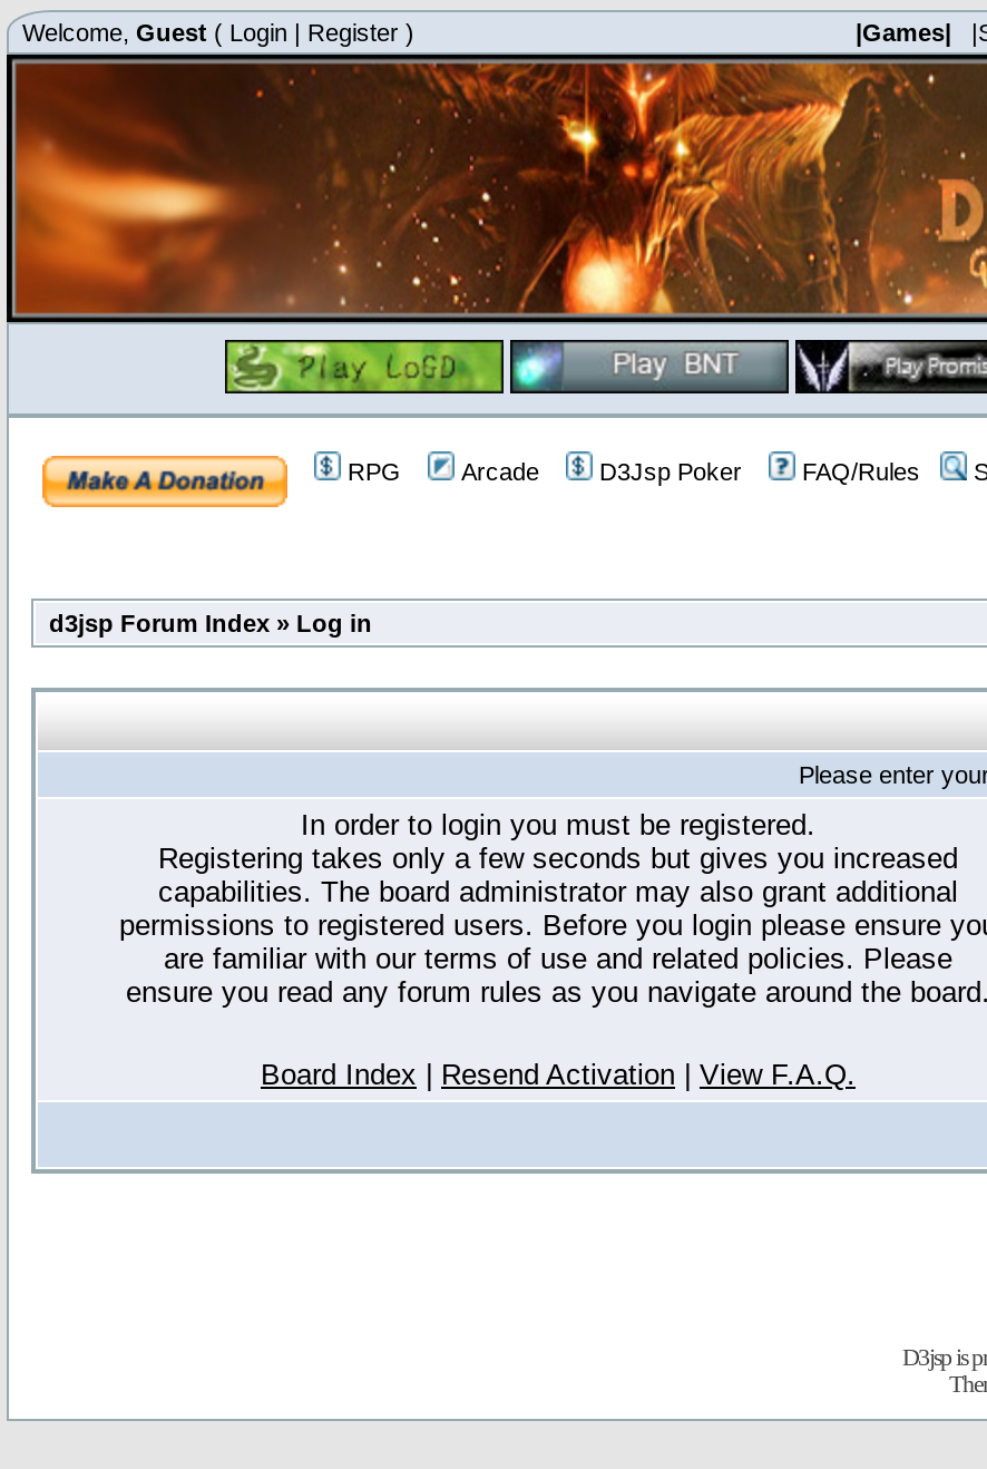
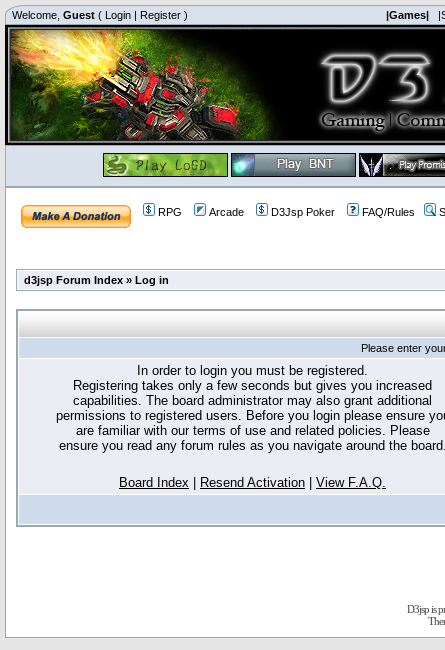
[16,61,980,315] [image] -> [10,29,442,141] [image]

